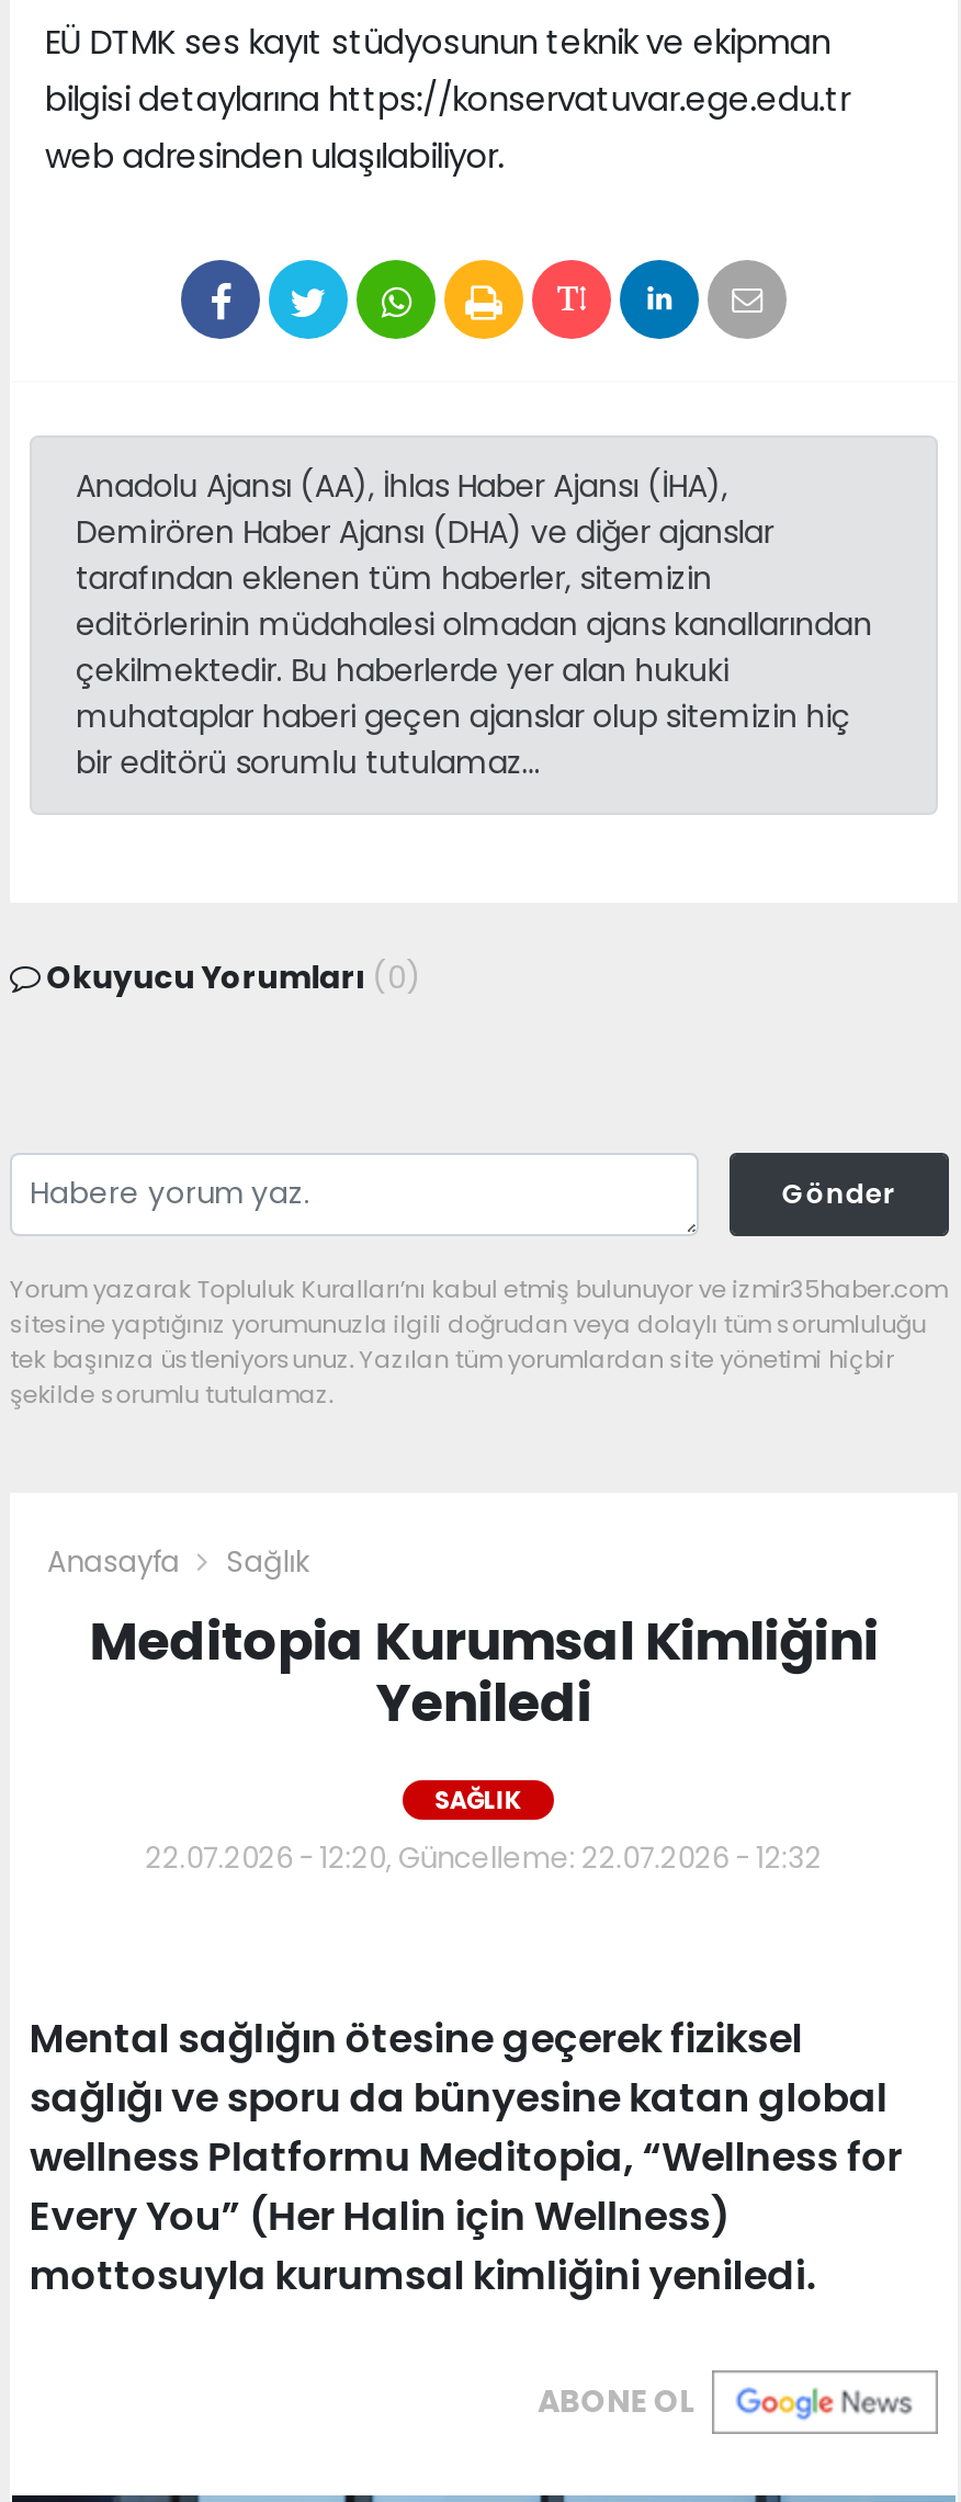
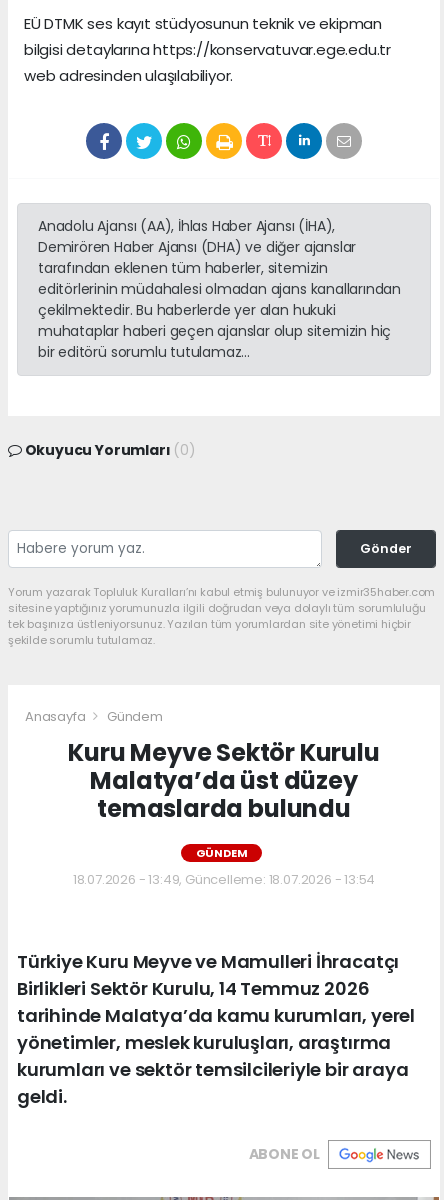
[89,1541,878,1739] Sağlık | Meditopia Kurumsal Kimliğini | Yeniledi -> [68,707,380,825] Gündem | Kuru Meyve Sektör Kurulu | Malatya’da üst düzey | temaslarda bulundu
[435,1782,522,1818] SAĞLIK -> [196,845,247,861] GÜNDEM
[145,1837,822,1879] 22.07.2026 - 12:20, Güncelleme: 22.07.2026 - 12:32 -> [73,870,375,889] 18.07.2026 - 13:49, Güncelleme: 18.07.2026 - 13:54
[30,2011,902,2302] Mental sağlığın ötesine geçerek fiziksel | sağlığı ve sporu da bünyesine katan global | wellness Platformu Meditopia, “Wellness for | Every You” (Her Halin için Wellness) | mottosuyla kurumsal kimliğini yeniledi. -> [17,949,415,1109] Türkiye Kuru Meyve ve Mamulleri İhracatçı | Birlikleri Sektör Kurulu, 14 Temmuz 2026 | tarihinde Malatya’da kamu kurumları, yerel | yönetimler, meslek kuruluşları, araştırma | kurumları ve sektör temsilcileriyle bir araya | geldi.

